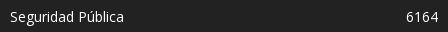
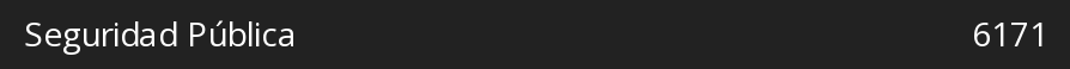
[406,7,438,26] 6164 -> [972,10,1048,55] 6171

